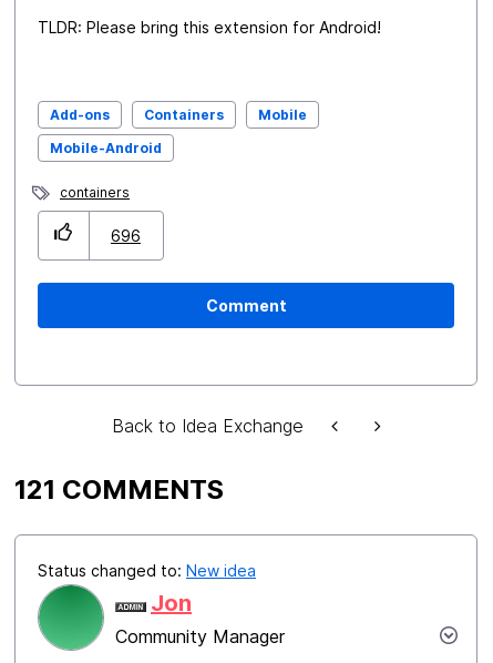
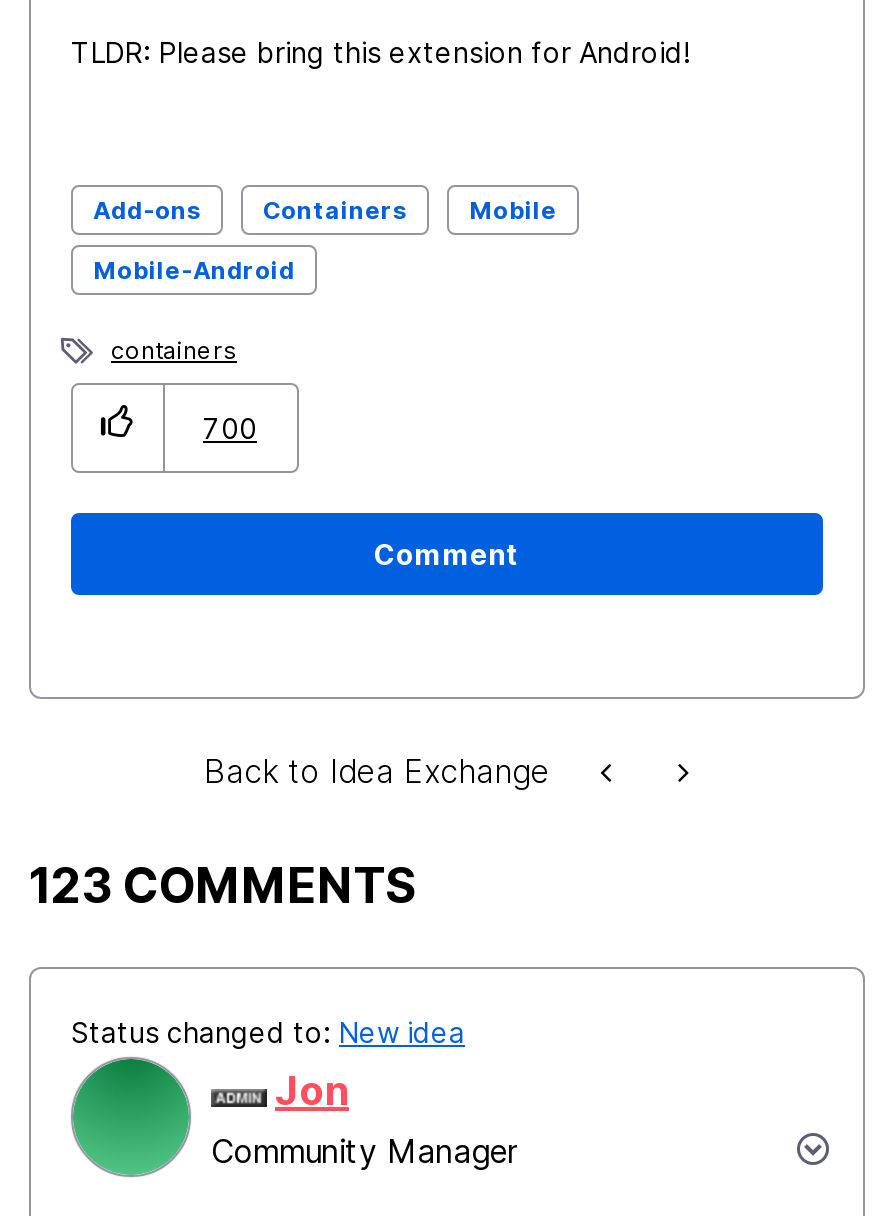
[111,226,141,244] 696 -> [203,410,257,444] 700
[14,473,224,506] 121 COMMENTS -> [29,857,415,915] 123 COMMENTS

